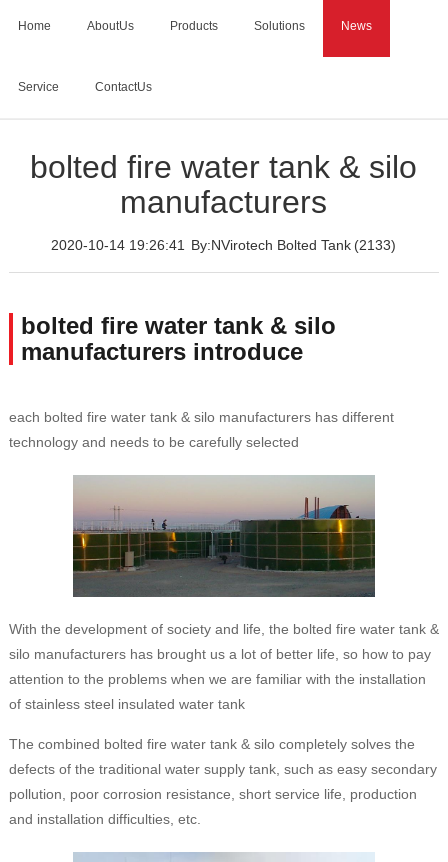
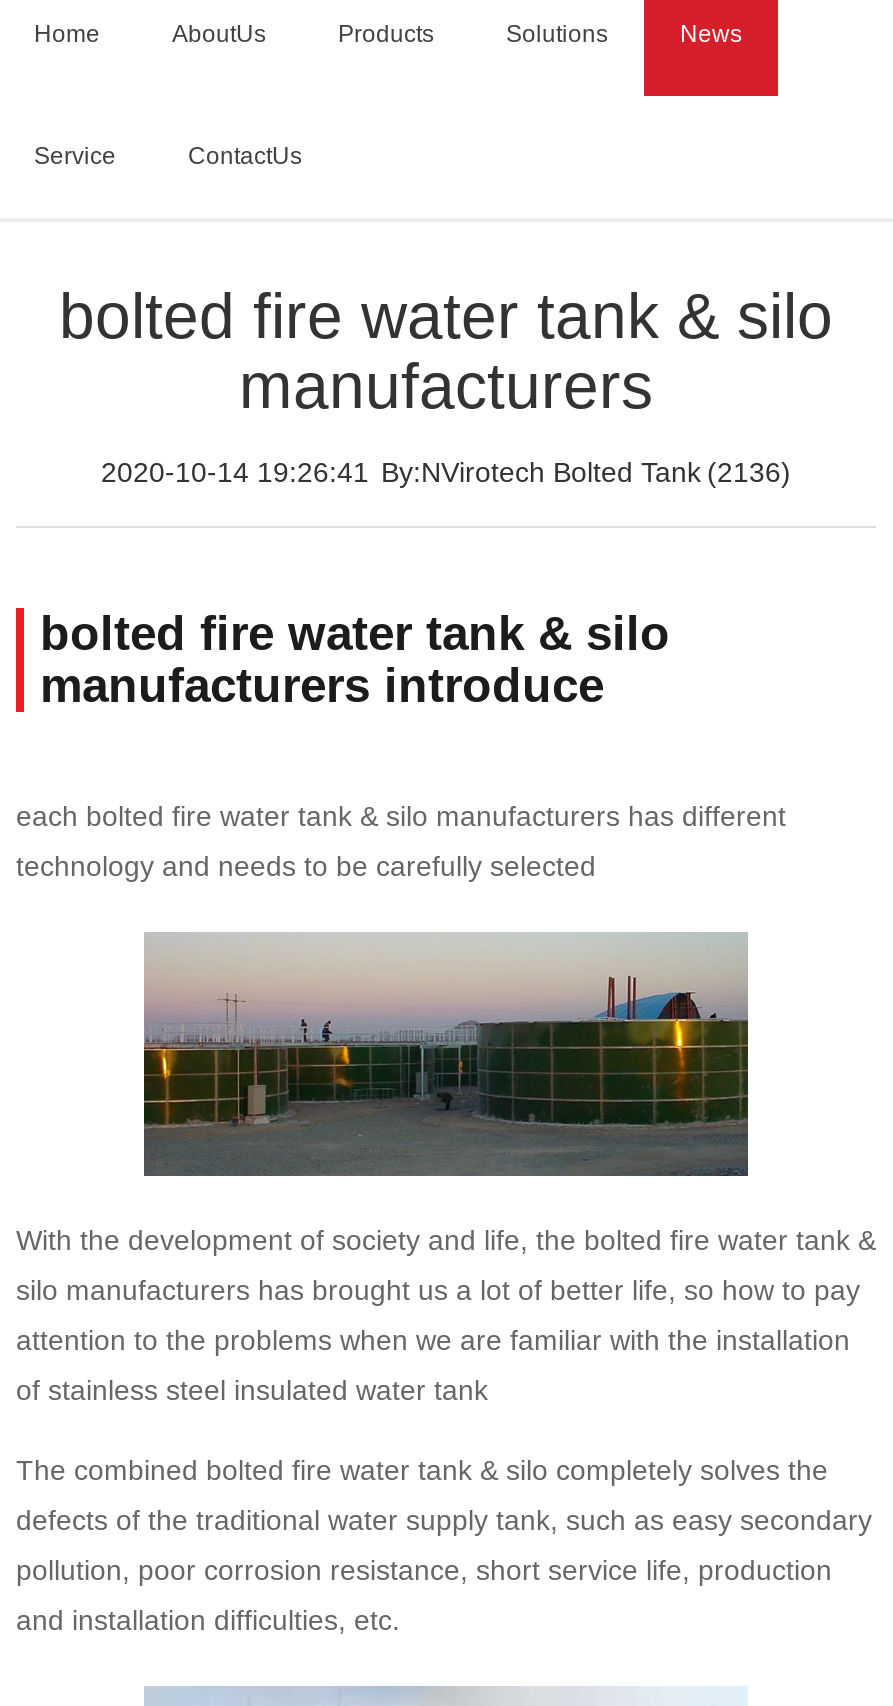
[51,237,396,253] 2020-10-14 19:26:41 By:NVirotech Bolted Tank (2133) -> [101,456,791,488] 2020-10-14 19:26:41 By:NVirotech Bolted Tank (2136)

